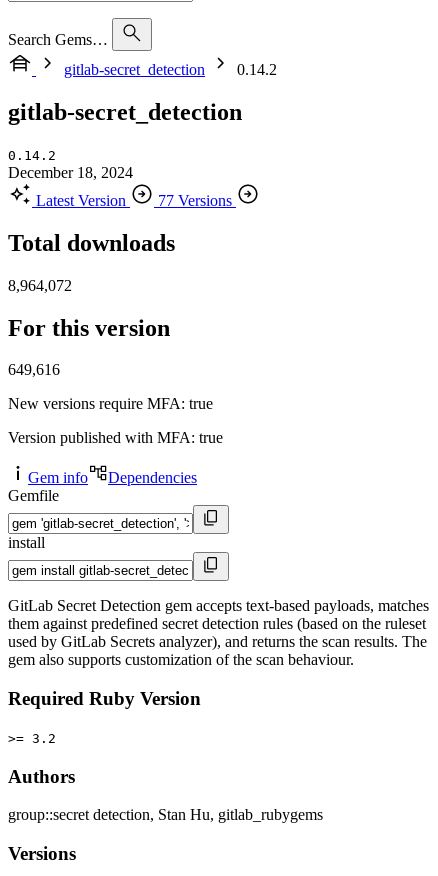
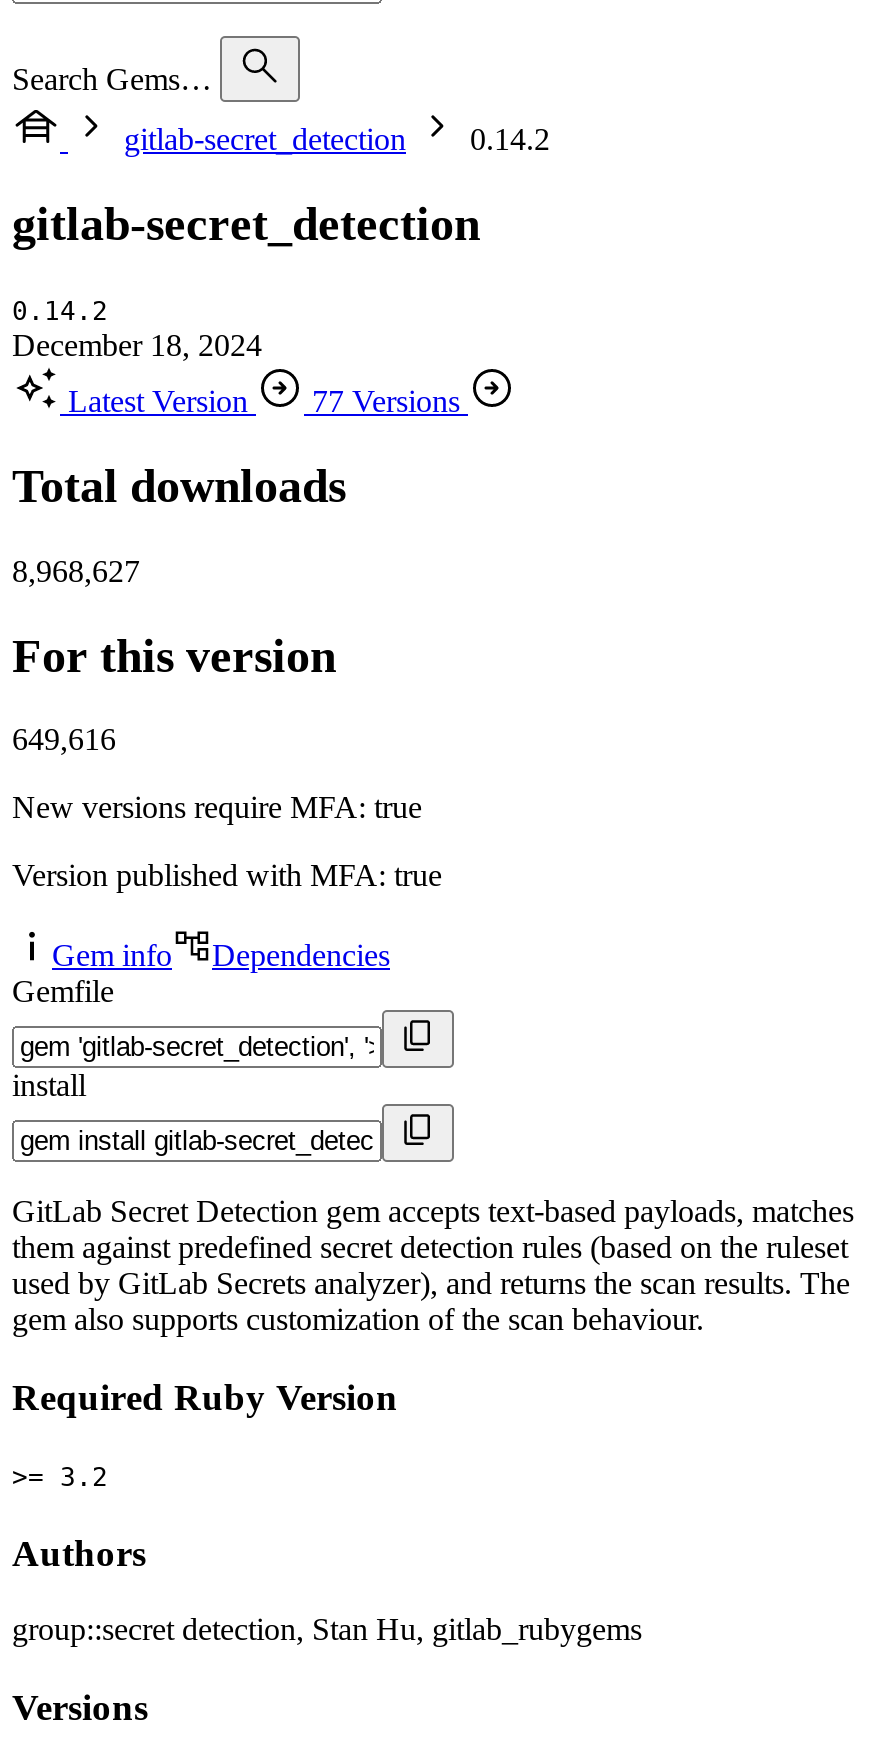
[8,277,72,294] 8,964,072 -> [12,553,140,587] 8,968,627

